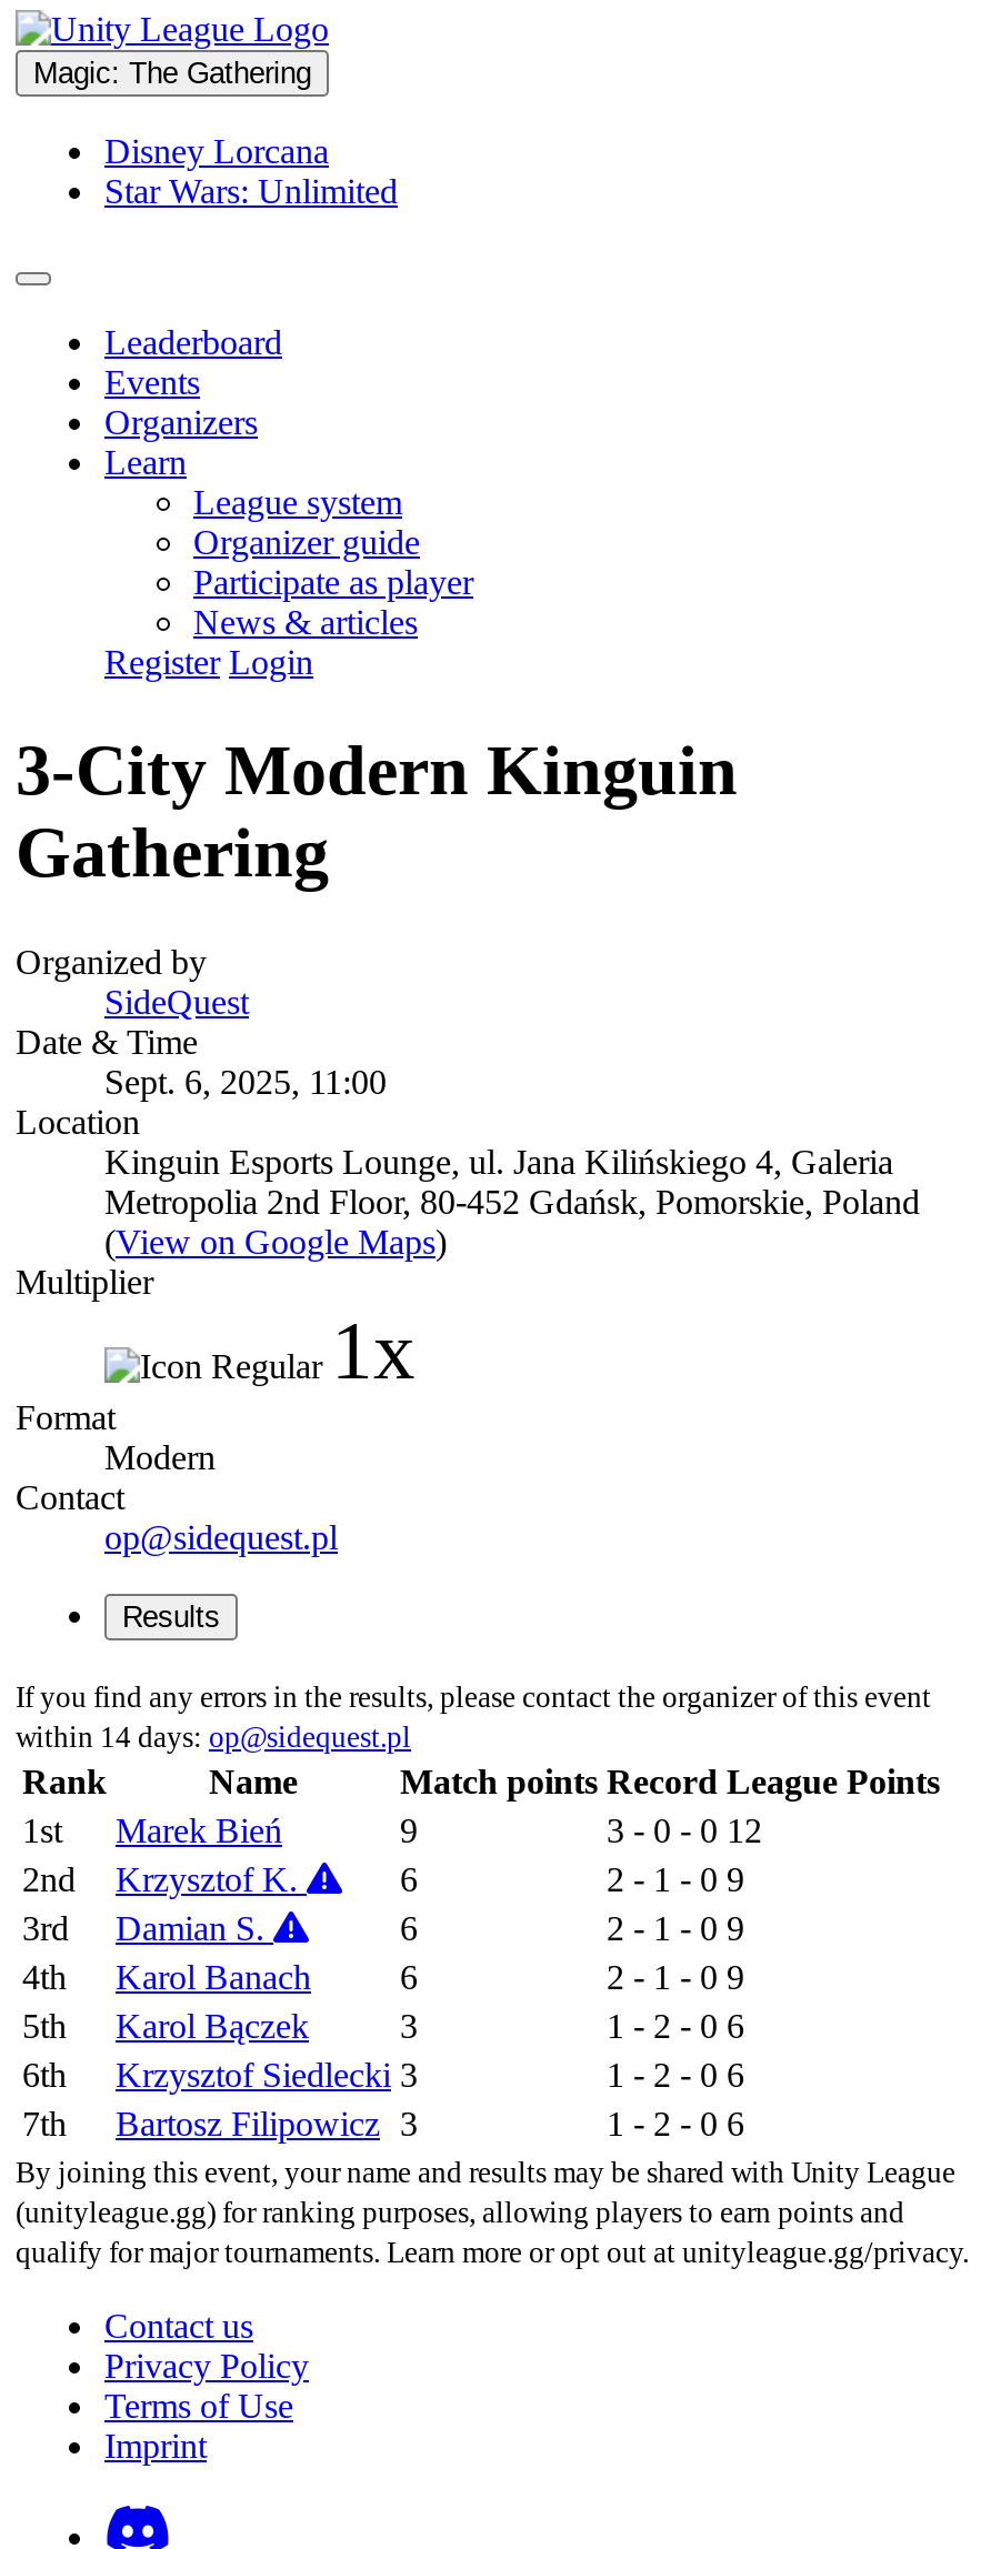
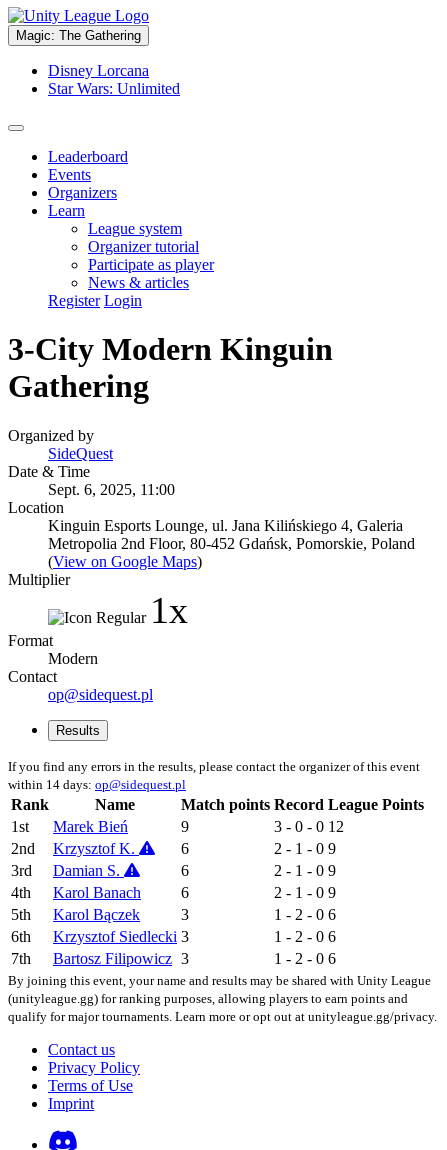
[193,523,420,561] Organizer guide -> [88,238,199,255] Organizer tutorial

